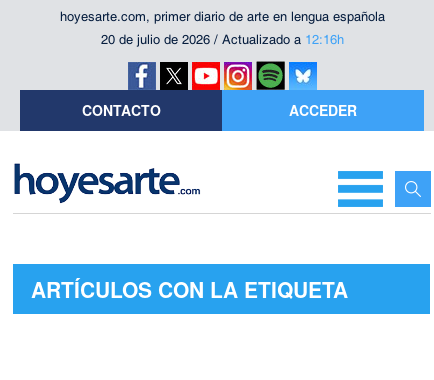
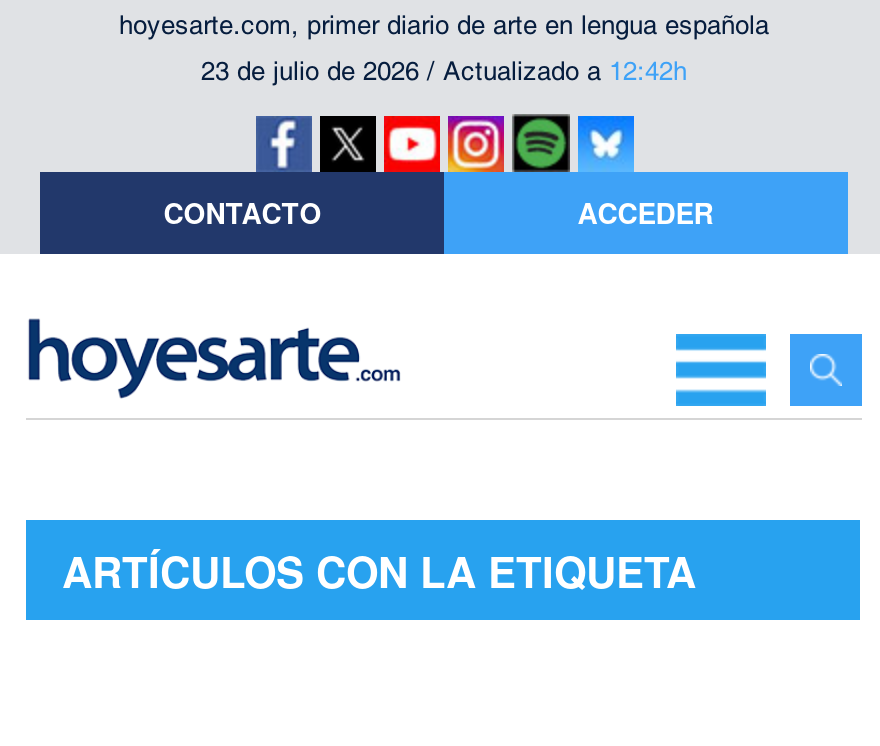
[100,32,343,47] 20 de julio de 2026 / Actualizado a 12:16h -> [201,56,687,86] 23 de julio de 2026 / Actualizado a 12:42h

